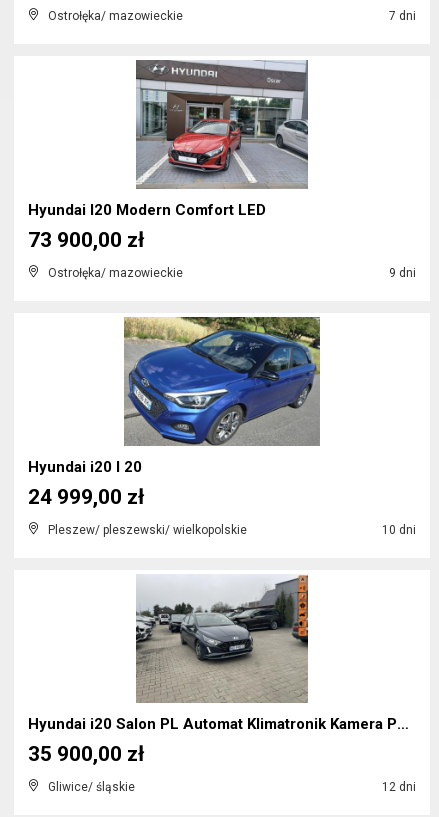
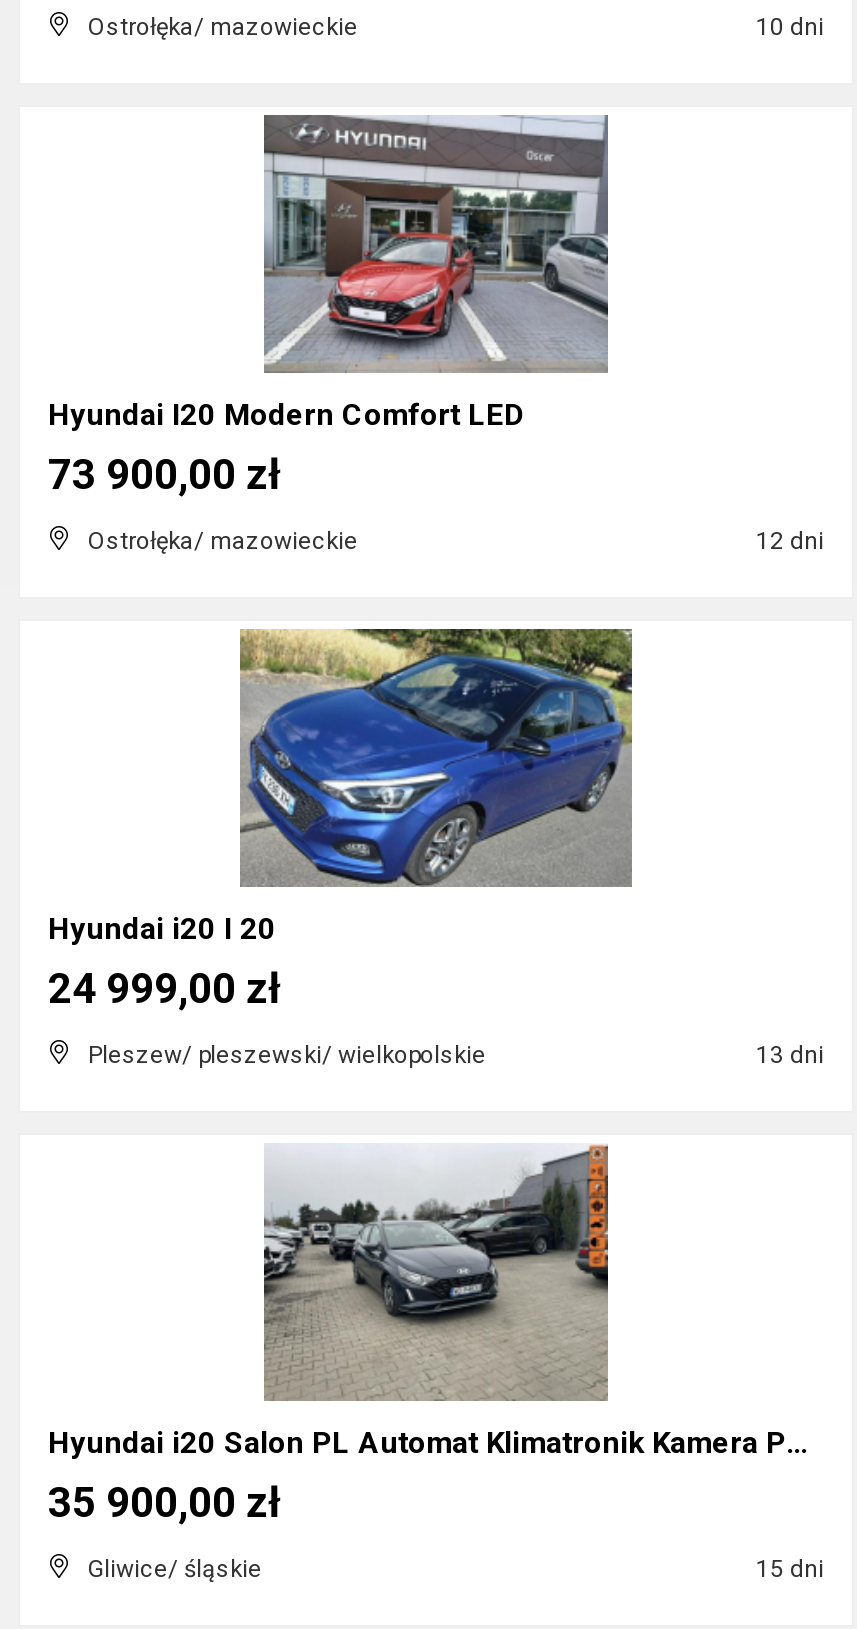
[386,9,416,23] 7 dni -> [750,13,824,41] 10 dni
[386,266,416,280] 9 dni -> [750,527,824,555] 12 dni
[379,523,416,537] 10 dni -> [750,1041,824,1069] 13 dni
[379,780,416,794] 12 dni -> [750,1555,824,1583] 15 dni

